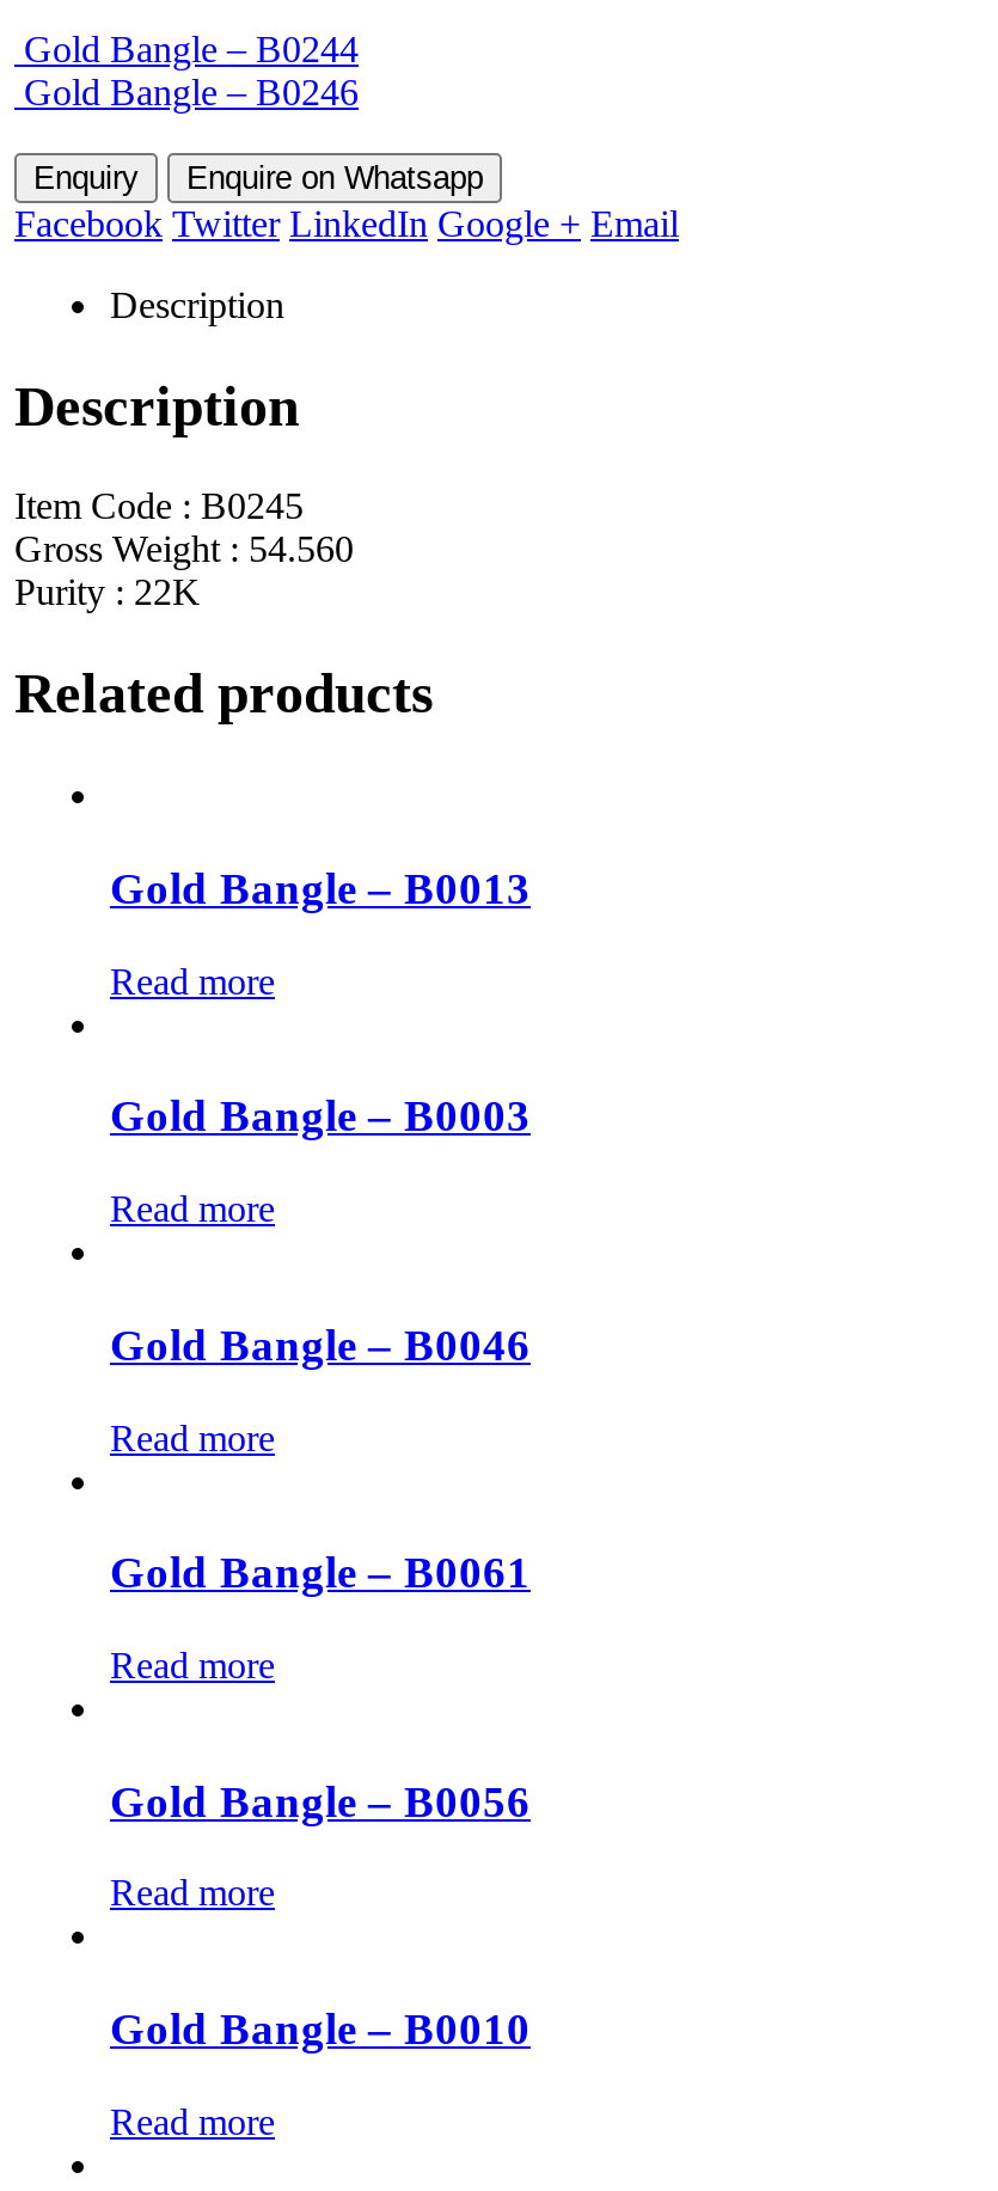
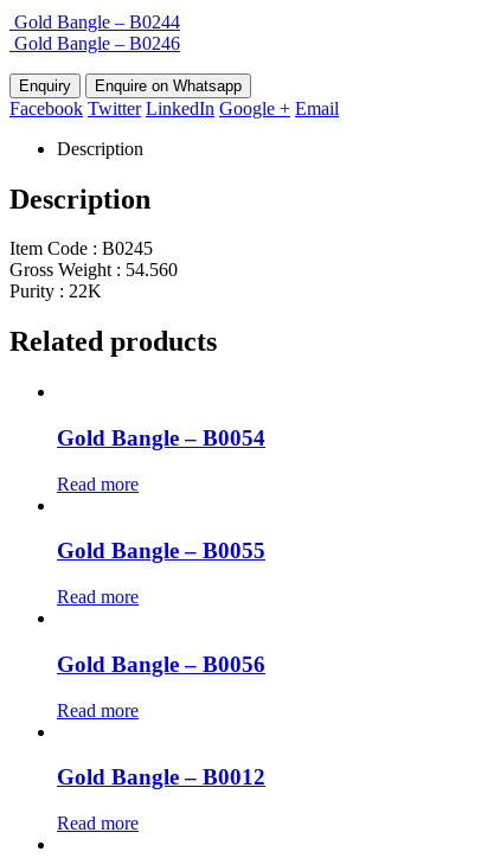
[110,863,531,913] Gold Bangle – B0013 -> [57,425,265,450] Gold Bangle – B0054
[110,1091,531,1598] Gold Bangle – B0003 | Read more | Gold Bangle – B0046 | Read more | Gold Bangle – B0061 -> [57,539,265,563] Gold Bangle – B0055
[110,2004,531,2054] Gold Bangle – B0010 -> [57,765,265,790] Gold Bangle – B0012

